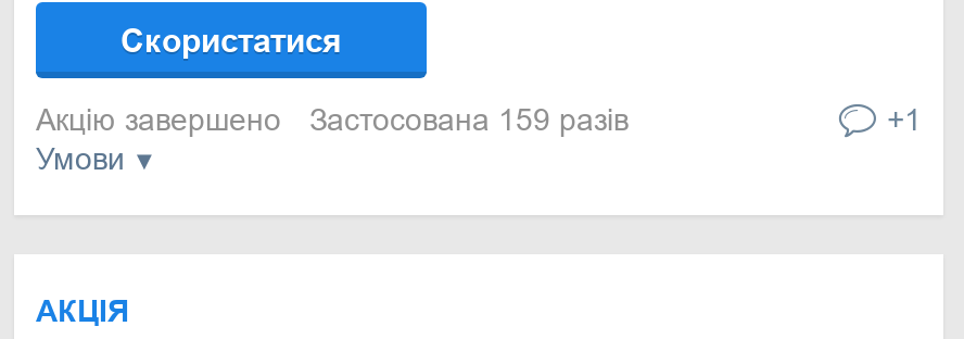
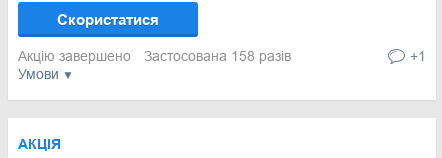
[36,102,629,137] Акцію завершено Застосована 159 разів -> [18,48,291,64] Акцію завершено Застосована 158 разів

